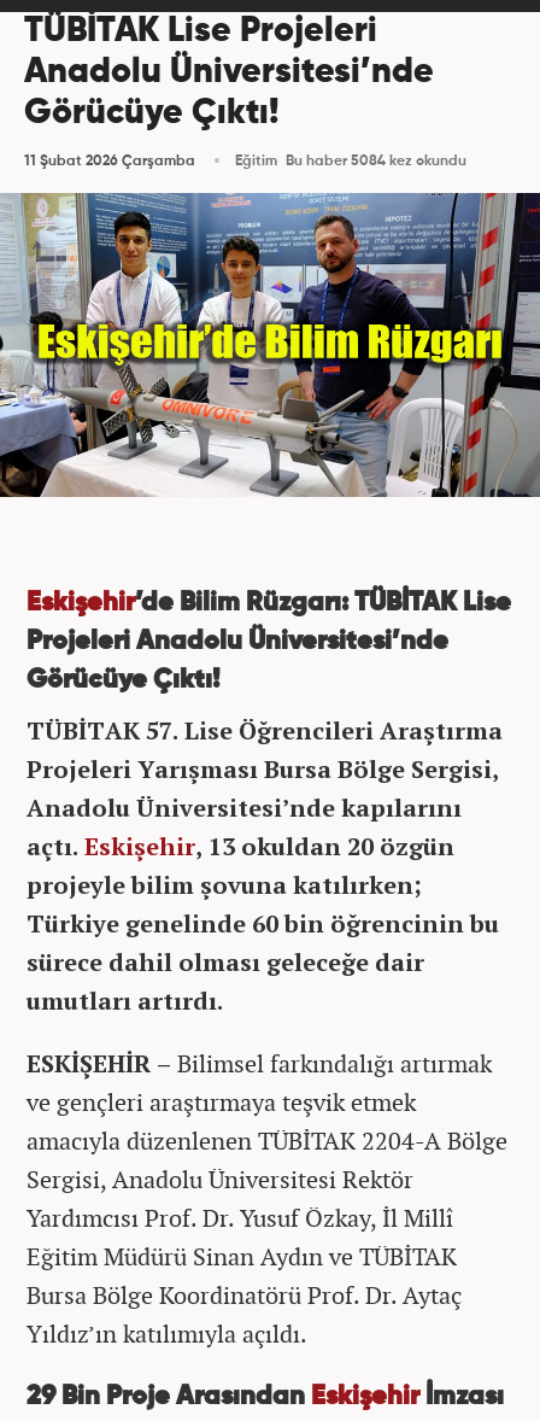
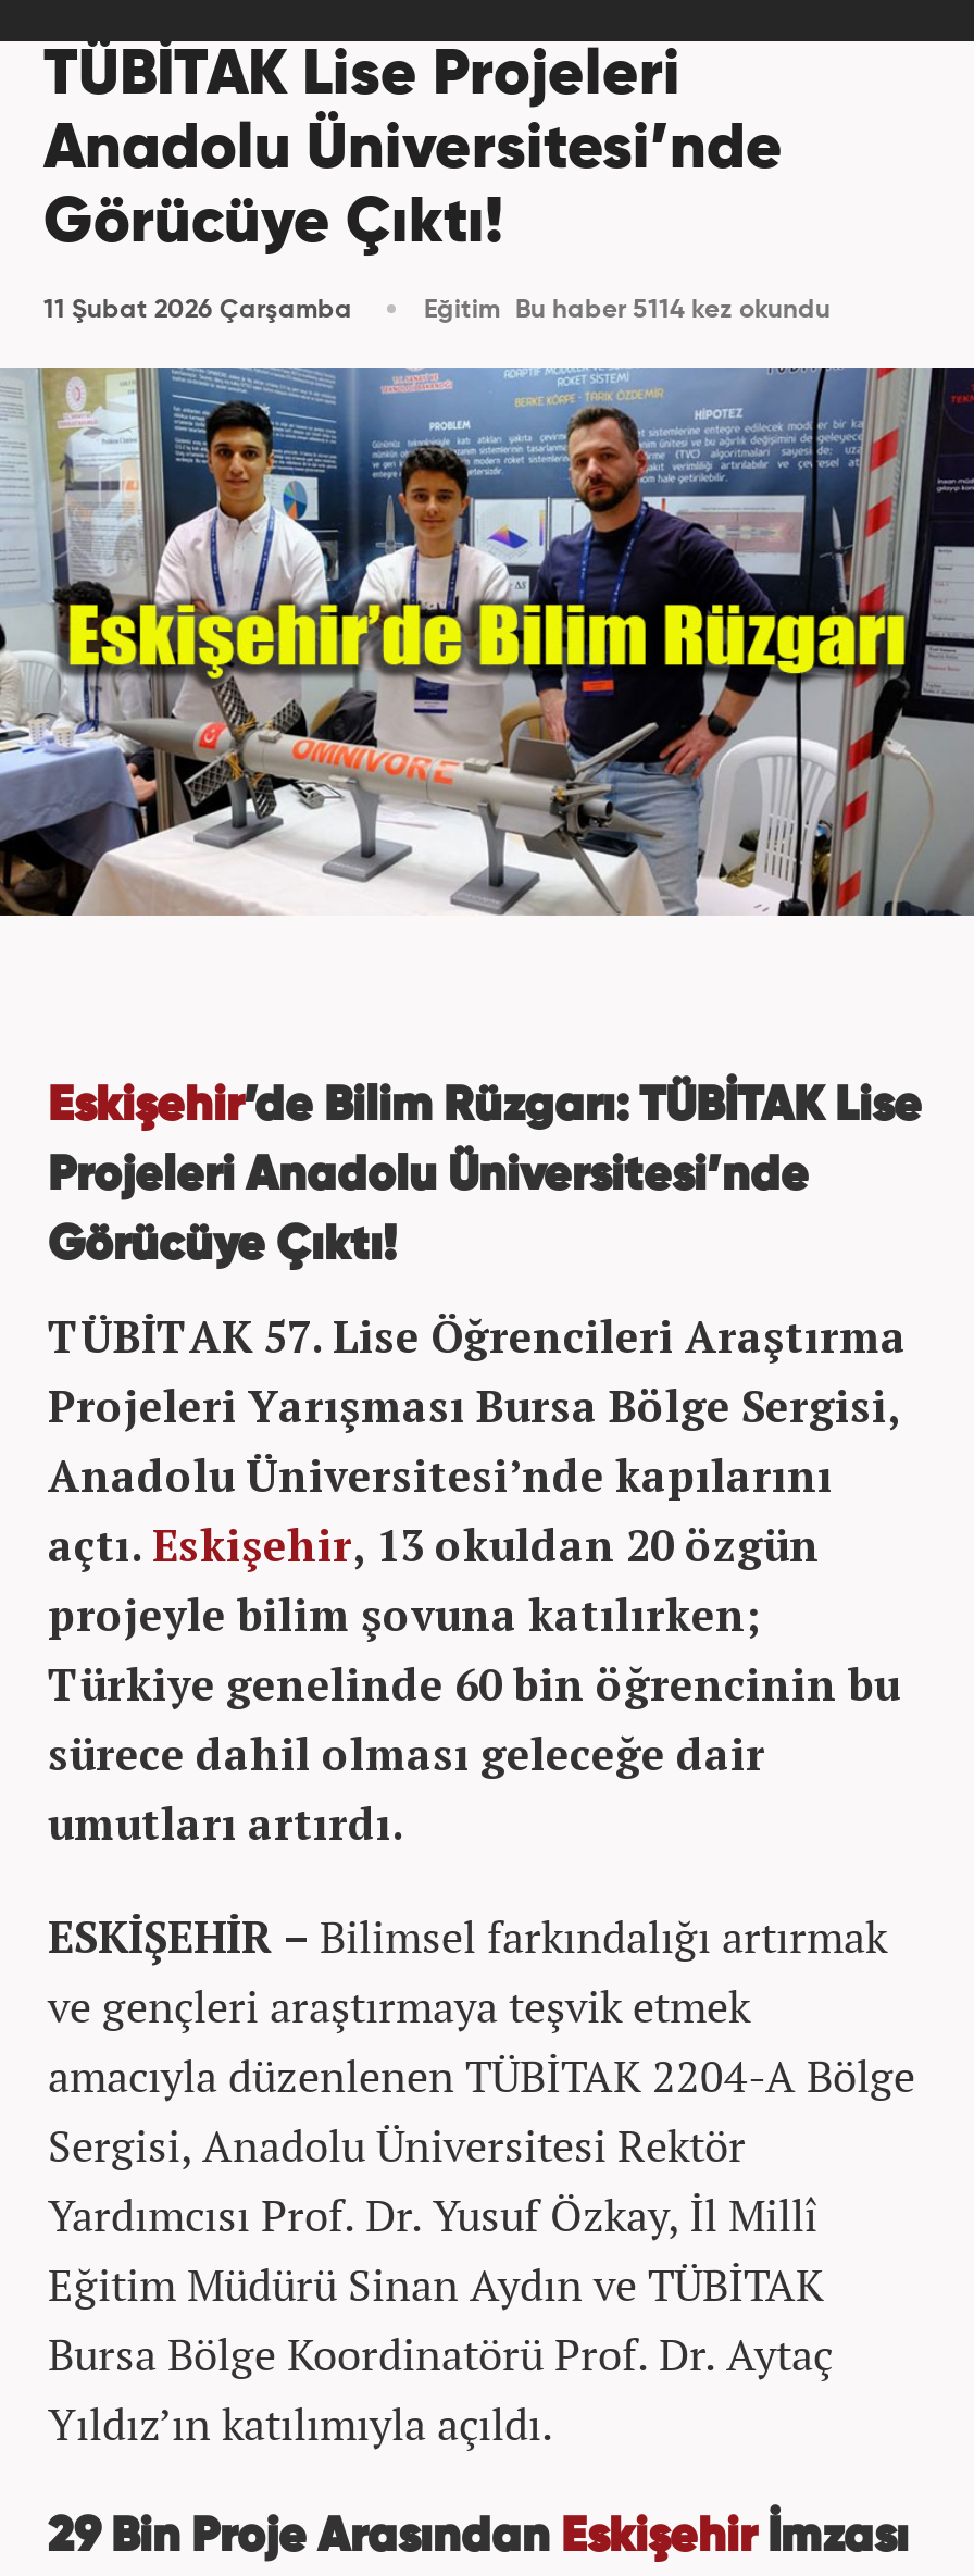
[235,154,466,169] Eğitim Bu haber 5084 kez okundu -> [424,298,831,324] Eğitim Bu haber 5114 kez okundu

